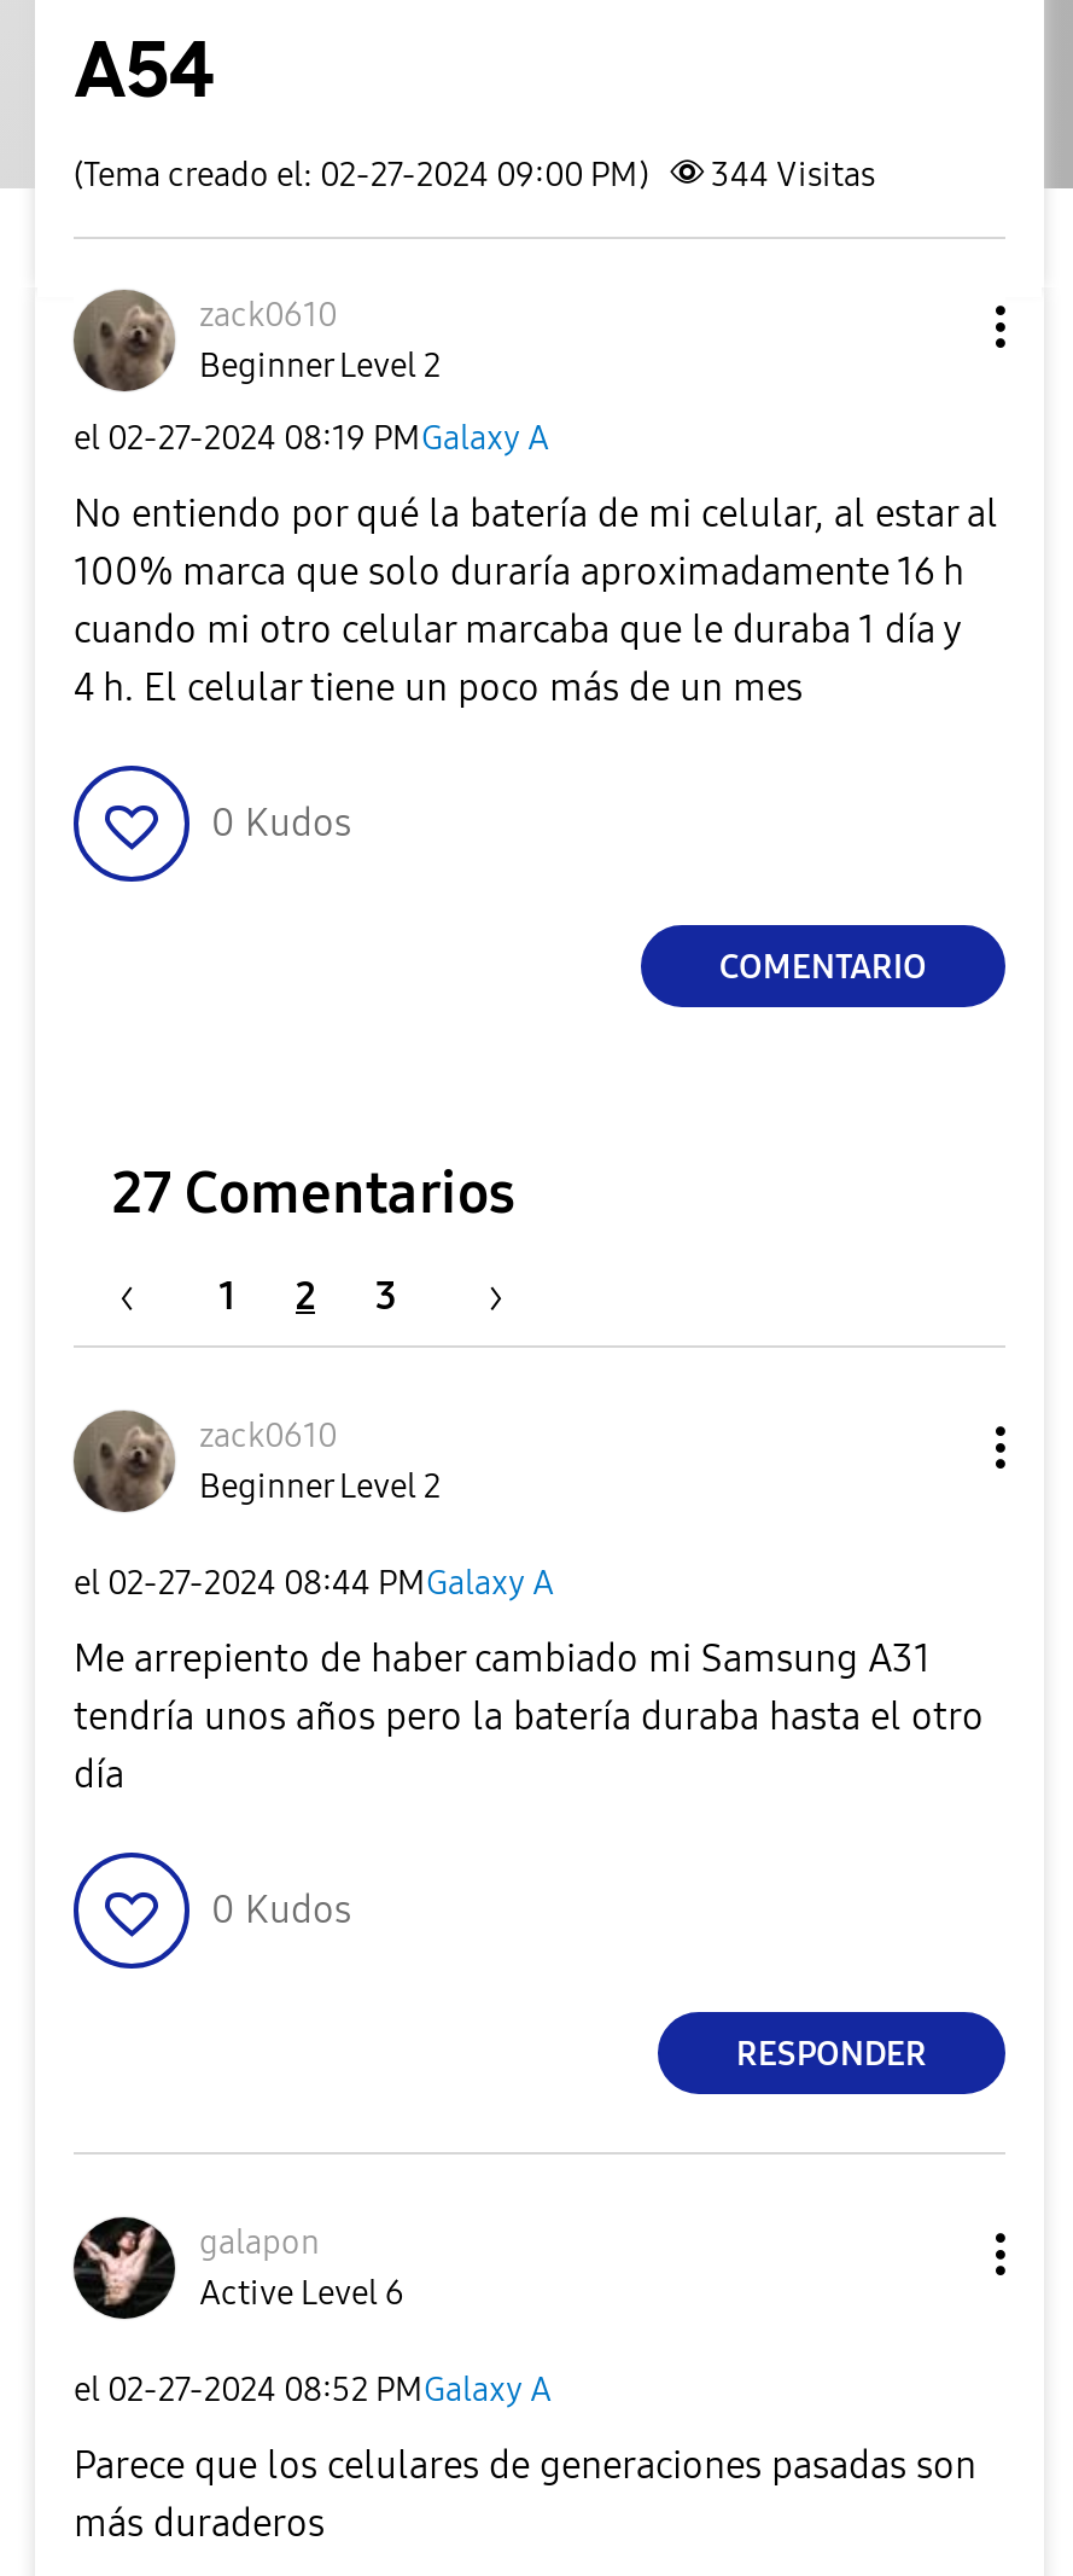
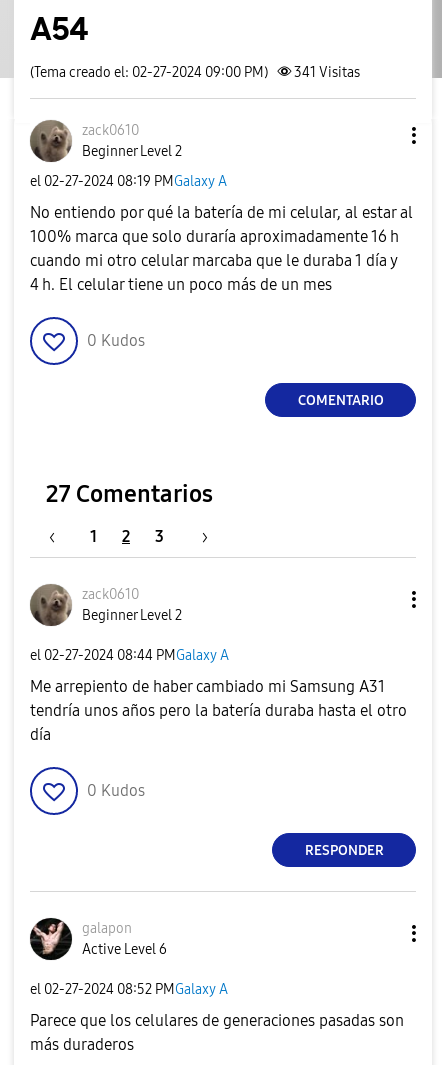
[74,155,875,196] (Tema creado el: 02-27-2024 09:00 PM) 344 Visitas -> [30,64,360,81] (Tema creado el: 02-27-2024 09:00 PM) 341 Visitas

